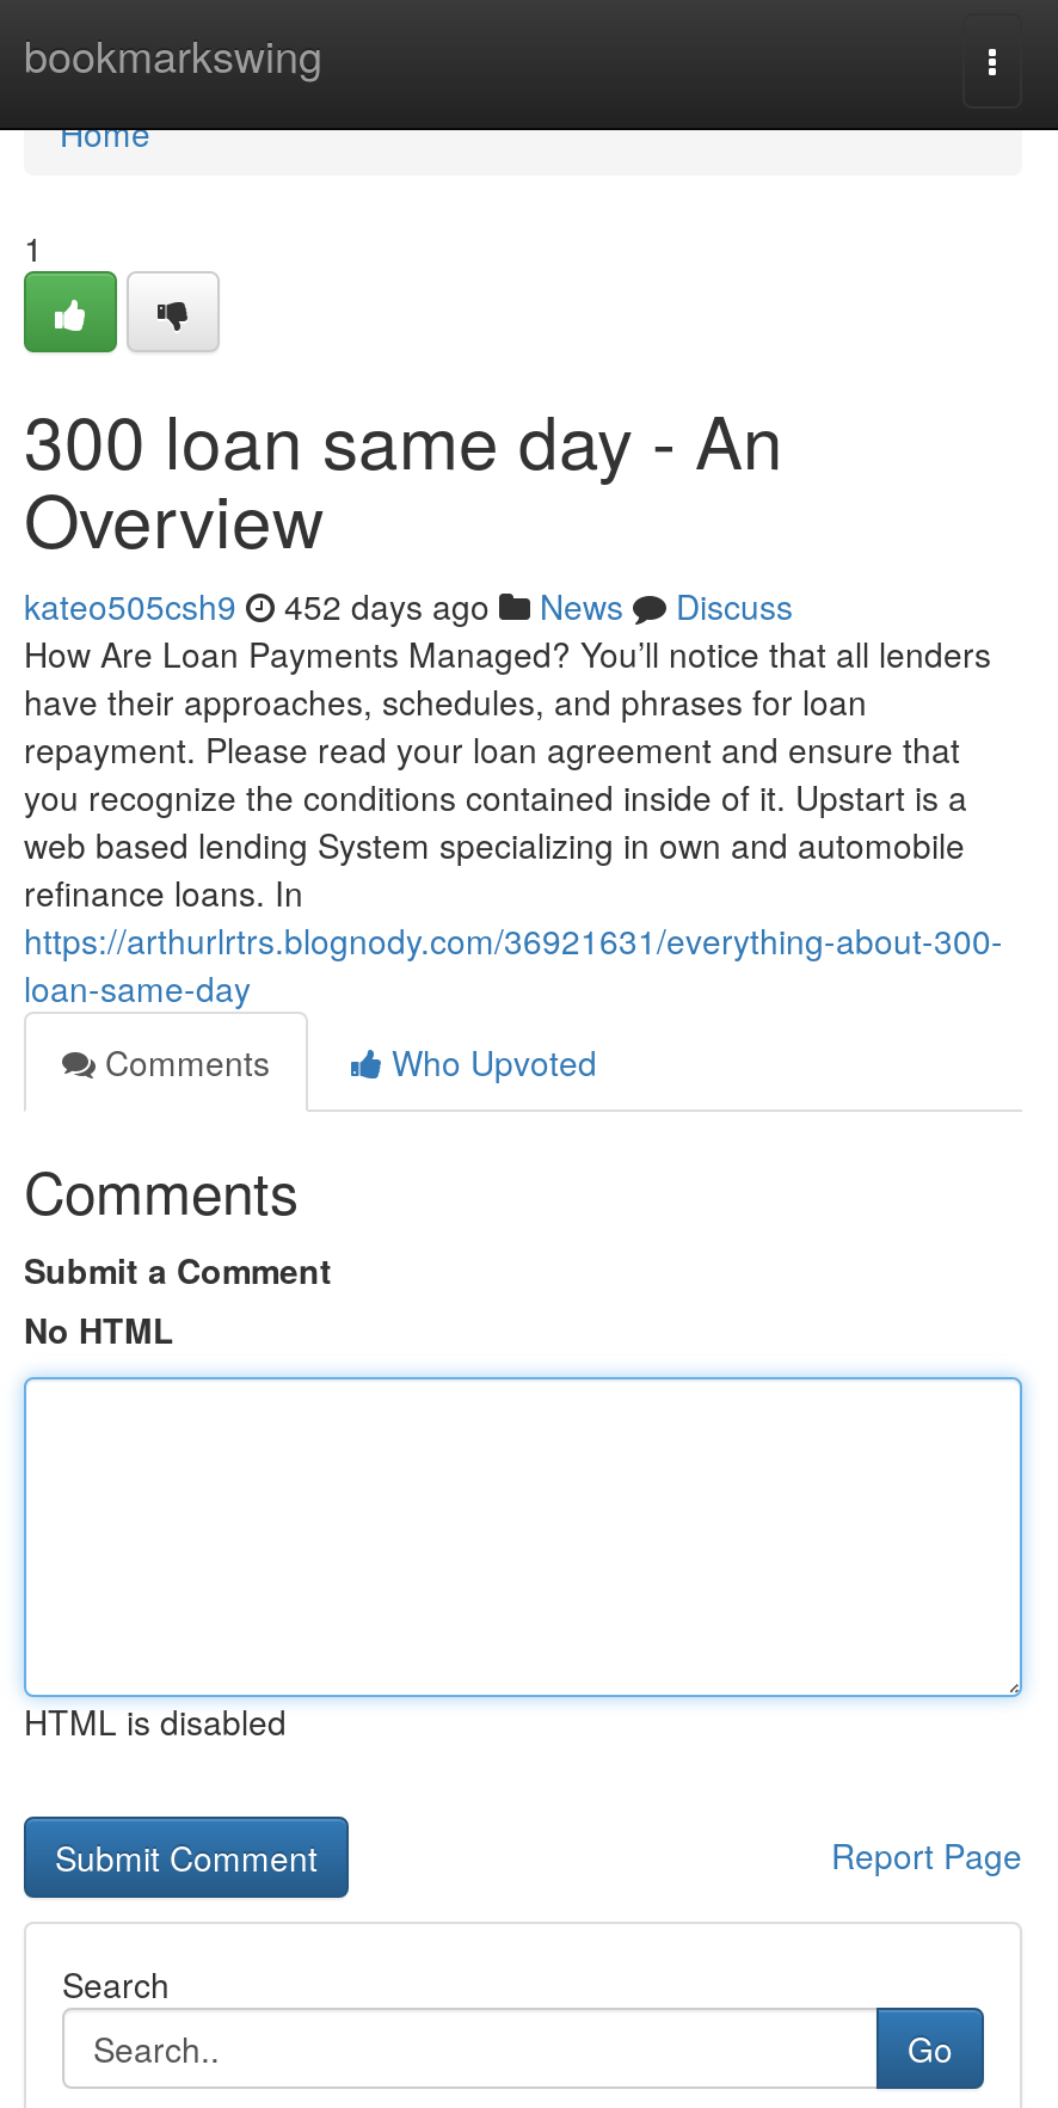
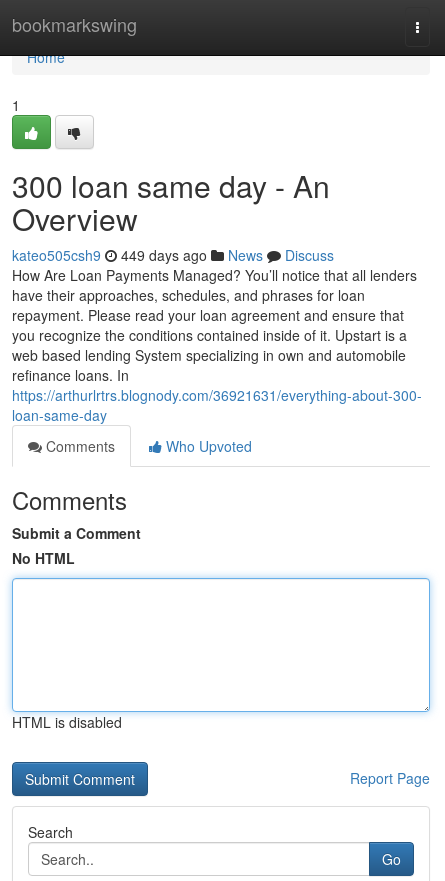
[24,582,793,629] kateo505csh9 452 days ago News Discuss -> [12,245,334,265] kateo505csh9 449 days ago News Discuss

